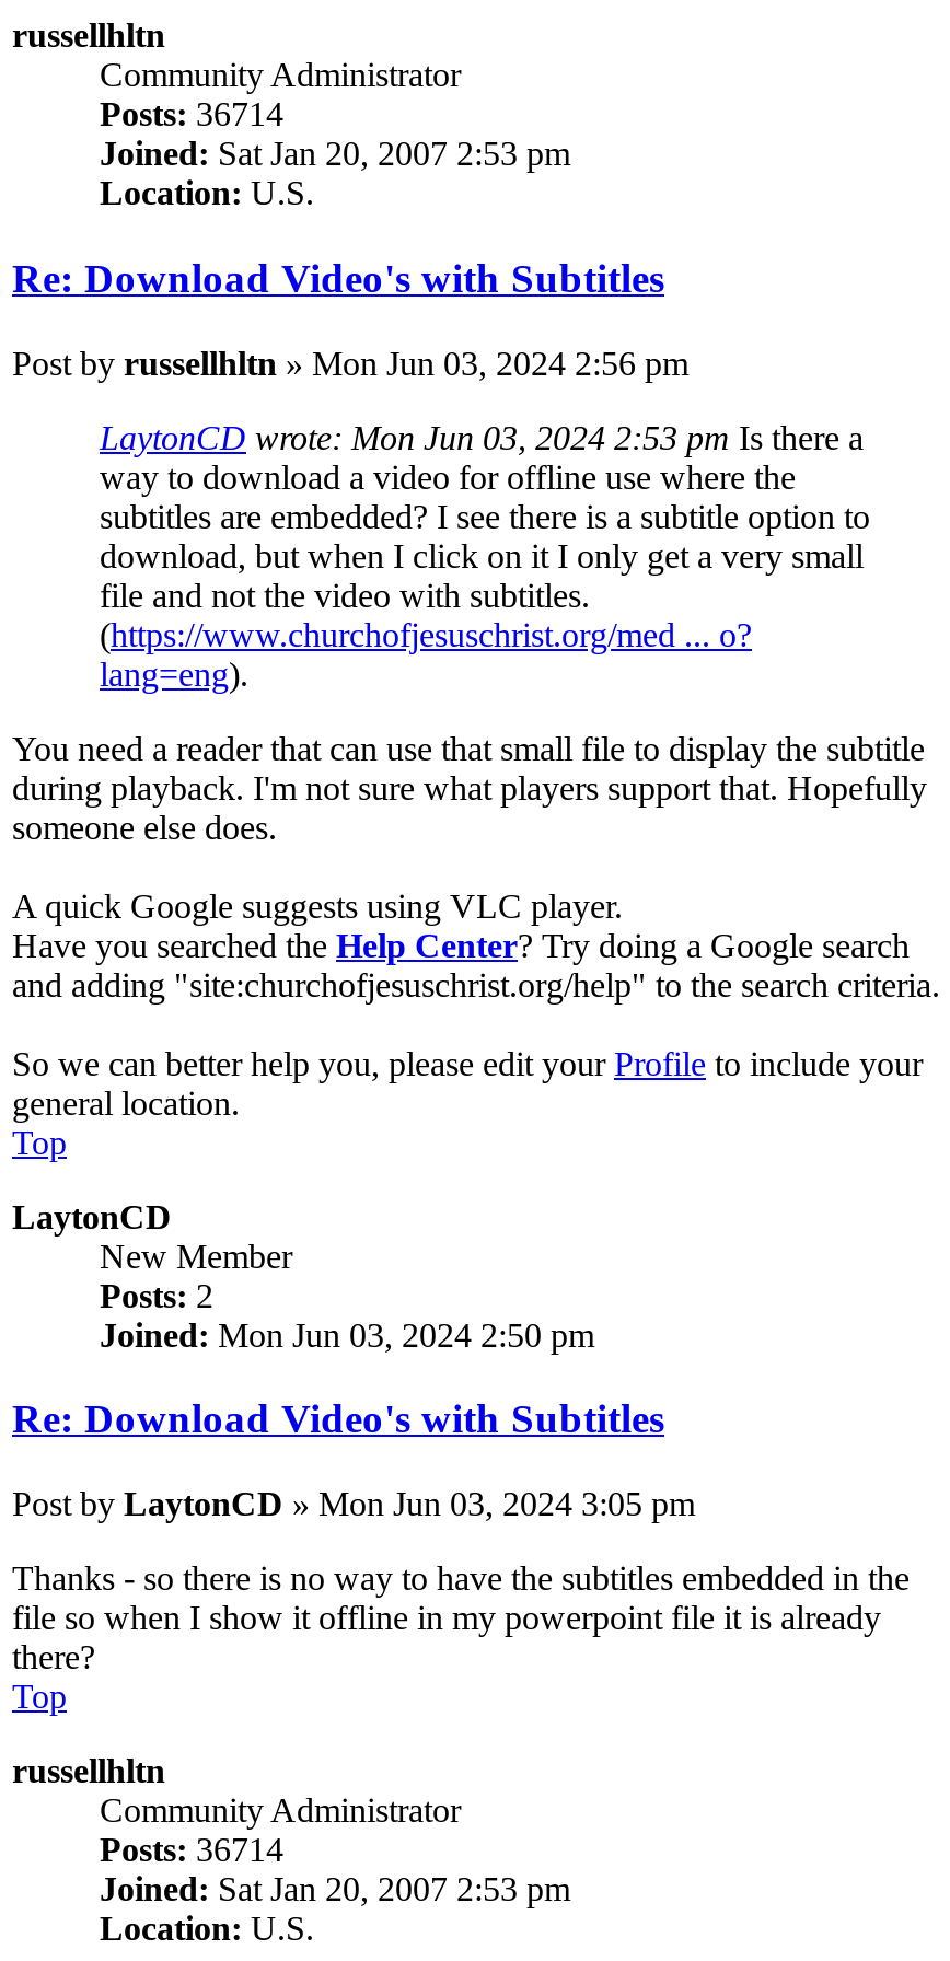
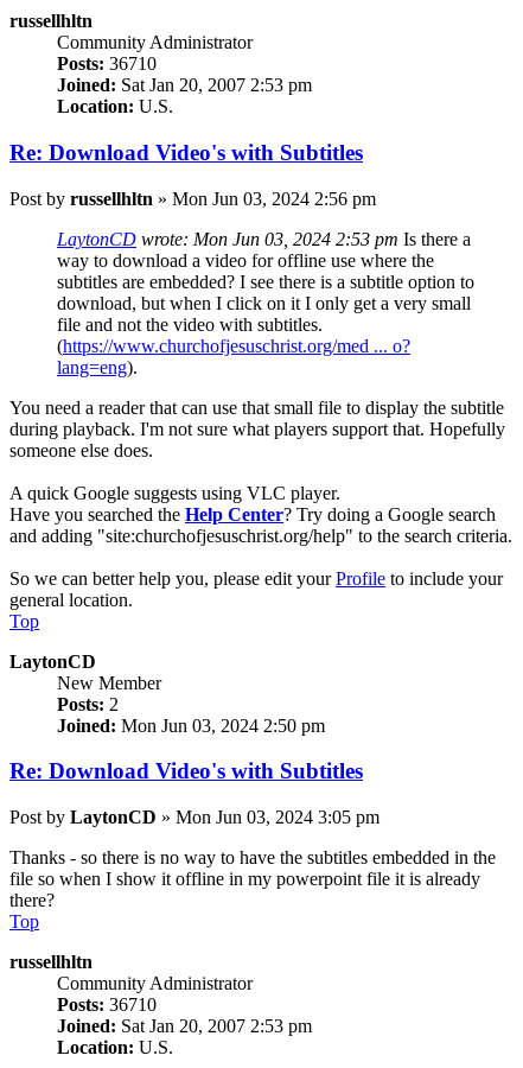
[100,95,283,133] Posts: 36714 -> [57,54,157,74] Posts: 36710
[100,1831,283,1868] Posts: 36714 -> [57,994,157,1015] Posts: 36710

